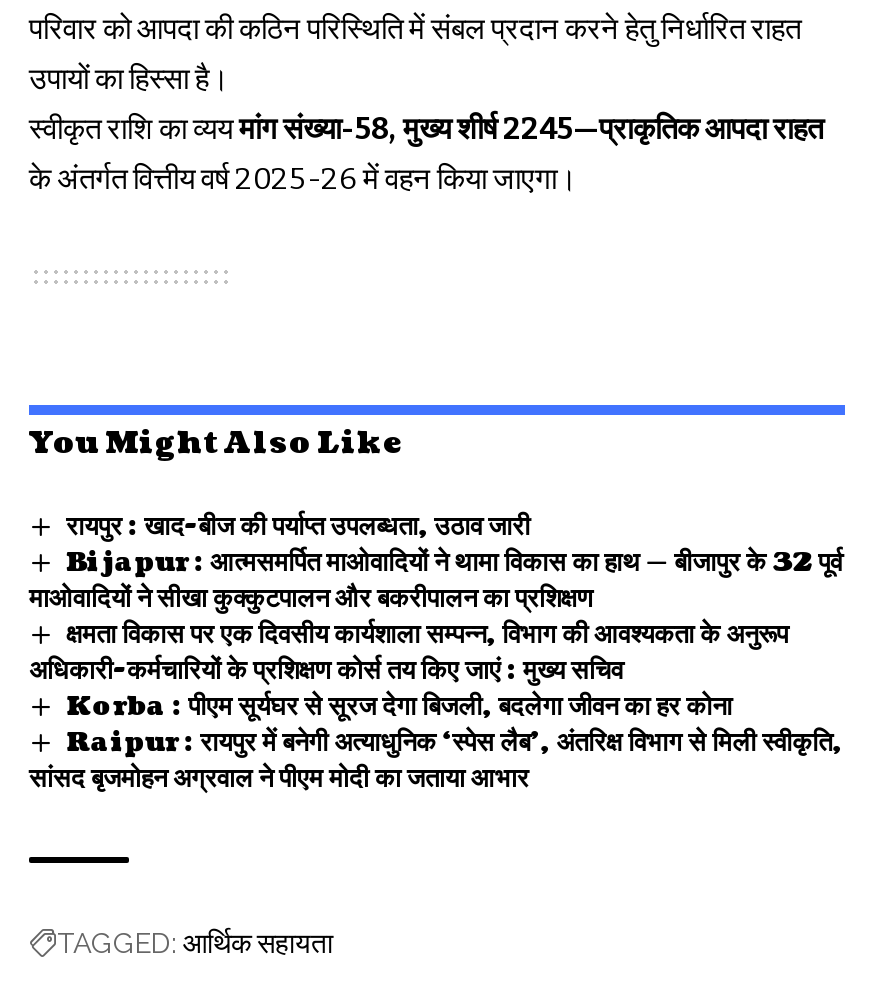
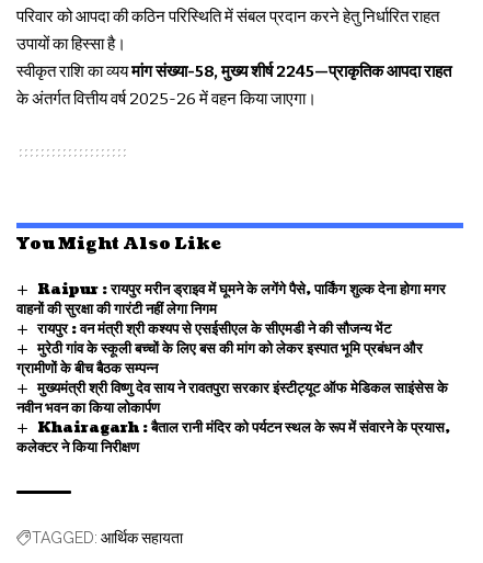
[29,508,842,797] रायपुर : खाद-बीज की पर्याप्त उपलब्धता, उठाव जारी | Bijapur : आत्मसमर्पित माओवादियों ने थामा विकास का हाथ — बीजापुर के 32 पूर्व | माओवादियों ने सीखा कुक्कुटपालन और बकरीपालन का प्रशिक्षण | क्षमता विकास पर एक दिवसीय कार्यशाला सम्पन्न, विभाग की आवश्यकता के अनुरूप | अधिकारी-कर्मचारियों के प्रशिक्षण कोर्स तय किए जाएं : मुख्य सचिव | Korba : पीएम सूर्यघर से सूरज देगा बिजली, बदलेगा जीवन का हर कोना | Raipur : रायपुर में बनेगी अत्याधुनिक ‘स्पेस लैब’, अंतरिक्ष विभाग से मिली स्वीकृति, | सांसद बृजमोहन अग्रवाल ने पीएम मोदी का जताया आभार -> [16,279,450,458] Raipur : रायपुर मरीन ड्राइव में घूमने के लगेंगे पैसे, पार्किंग शुल्क देना होगा मगर | वाहनों की सुरक्षा की गारंटी नहीं लेगा निगम | रायपुर : वन मंत्री श्री कश्यप से एसईसीएल के सीएमडी ने की सौजन्य भेंट | मुरेठी गांव के स्कूली बच्चों के लिए बस की मांग को लेकर इस्पात भूमि प्रबंधन और | ग्रामीणों के बीच बैठक सम्पन्न | मुख्यमंत्री श्री विष्णु देव साय ने रावतपुरा सरकार इंस्टीट्यूट ऑफ मेडिकल साइंसेस के | नवीन भवन का किया लोकार्पण | Khairagarh : बैताल रानी मंदिर को पर्यटन स्थल के रूप में संवारने के प्रयास, | कलेक्टर ने किया निरीक्षण

